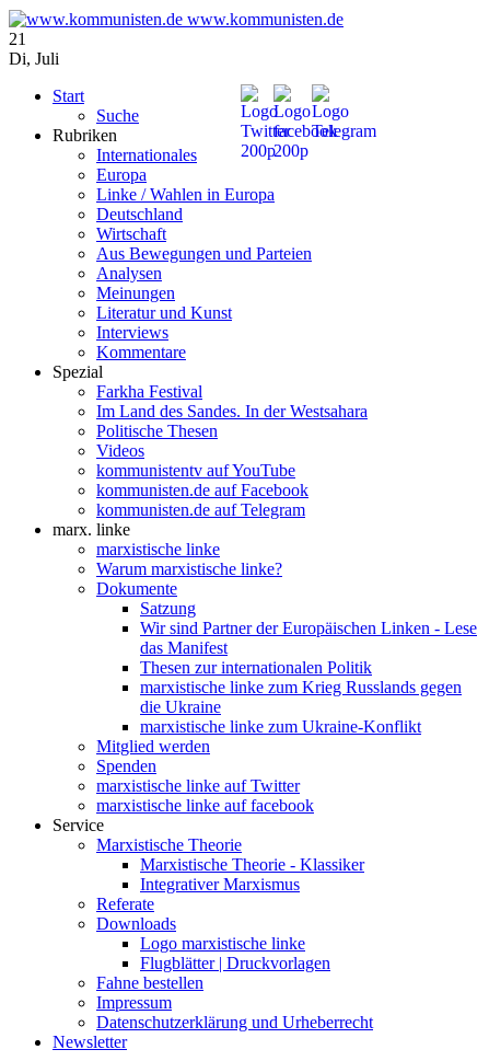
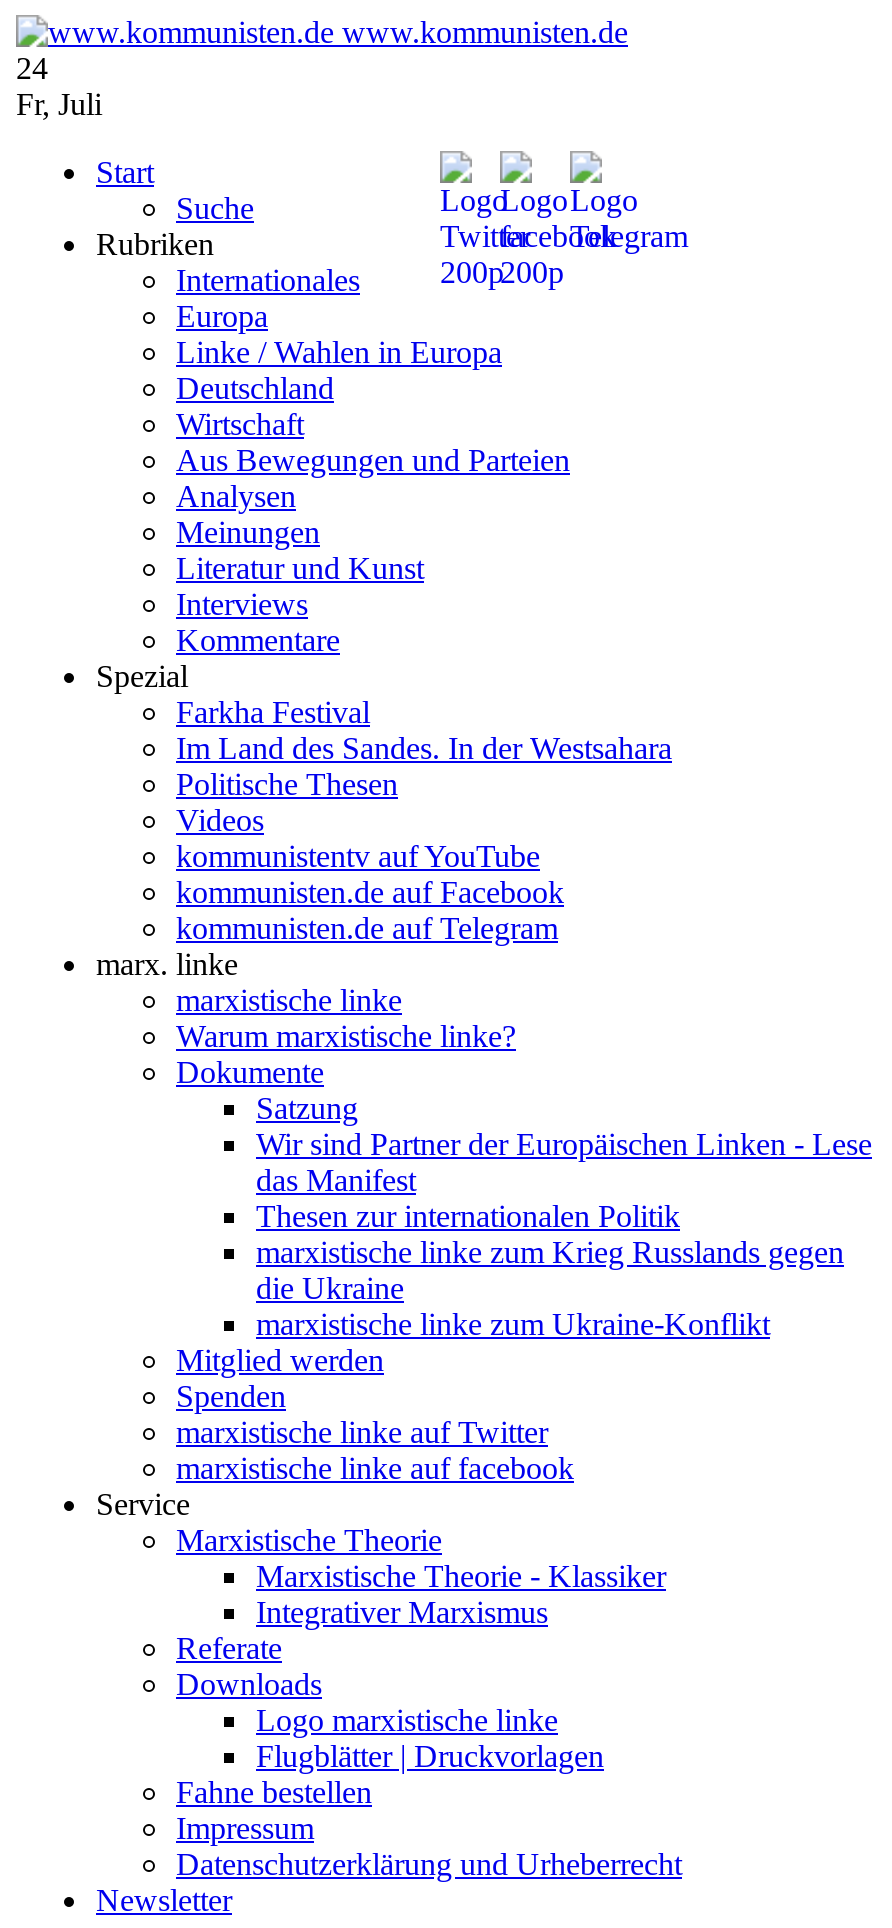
[9,29,26,48] 21 -> [16,51,48,85] 24
[9,49,59,68] Di, Juli -> [16,87,102,121] Fr, Juli

